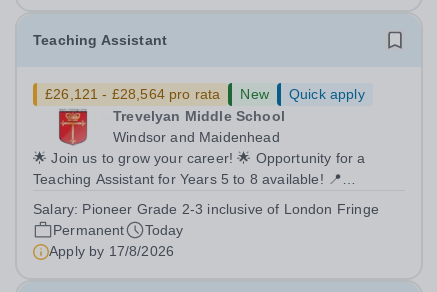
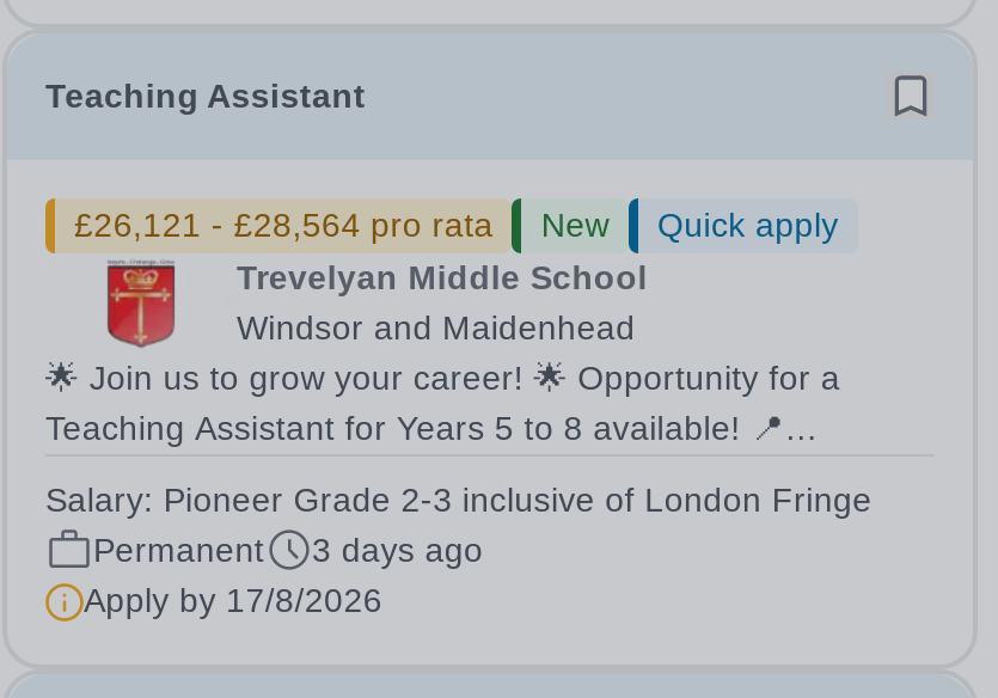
[144,222,183,238] Today -> [312,531,483,569] 3 days ago

